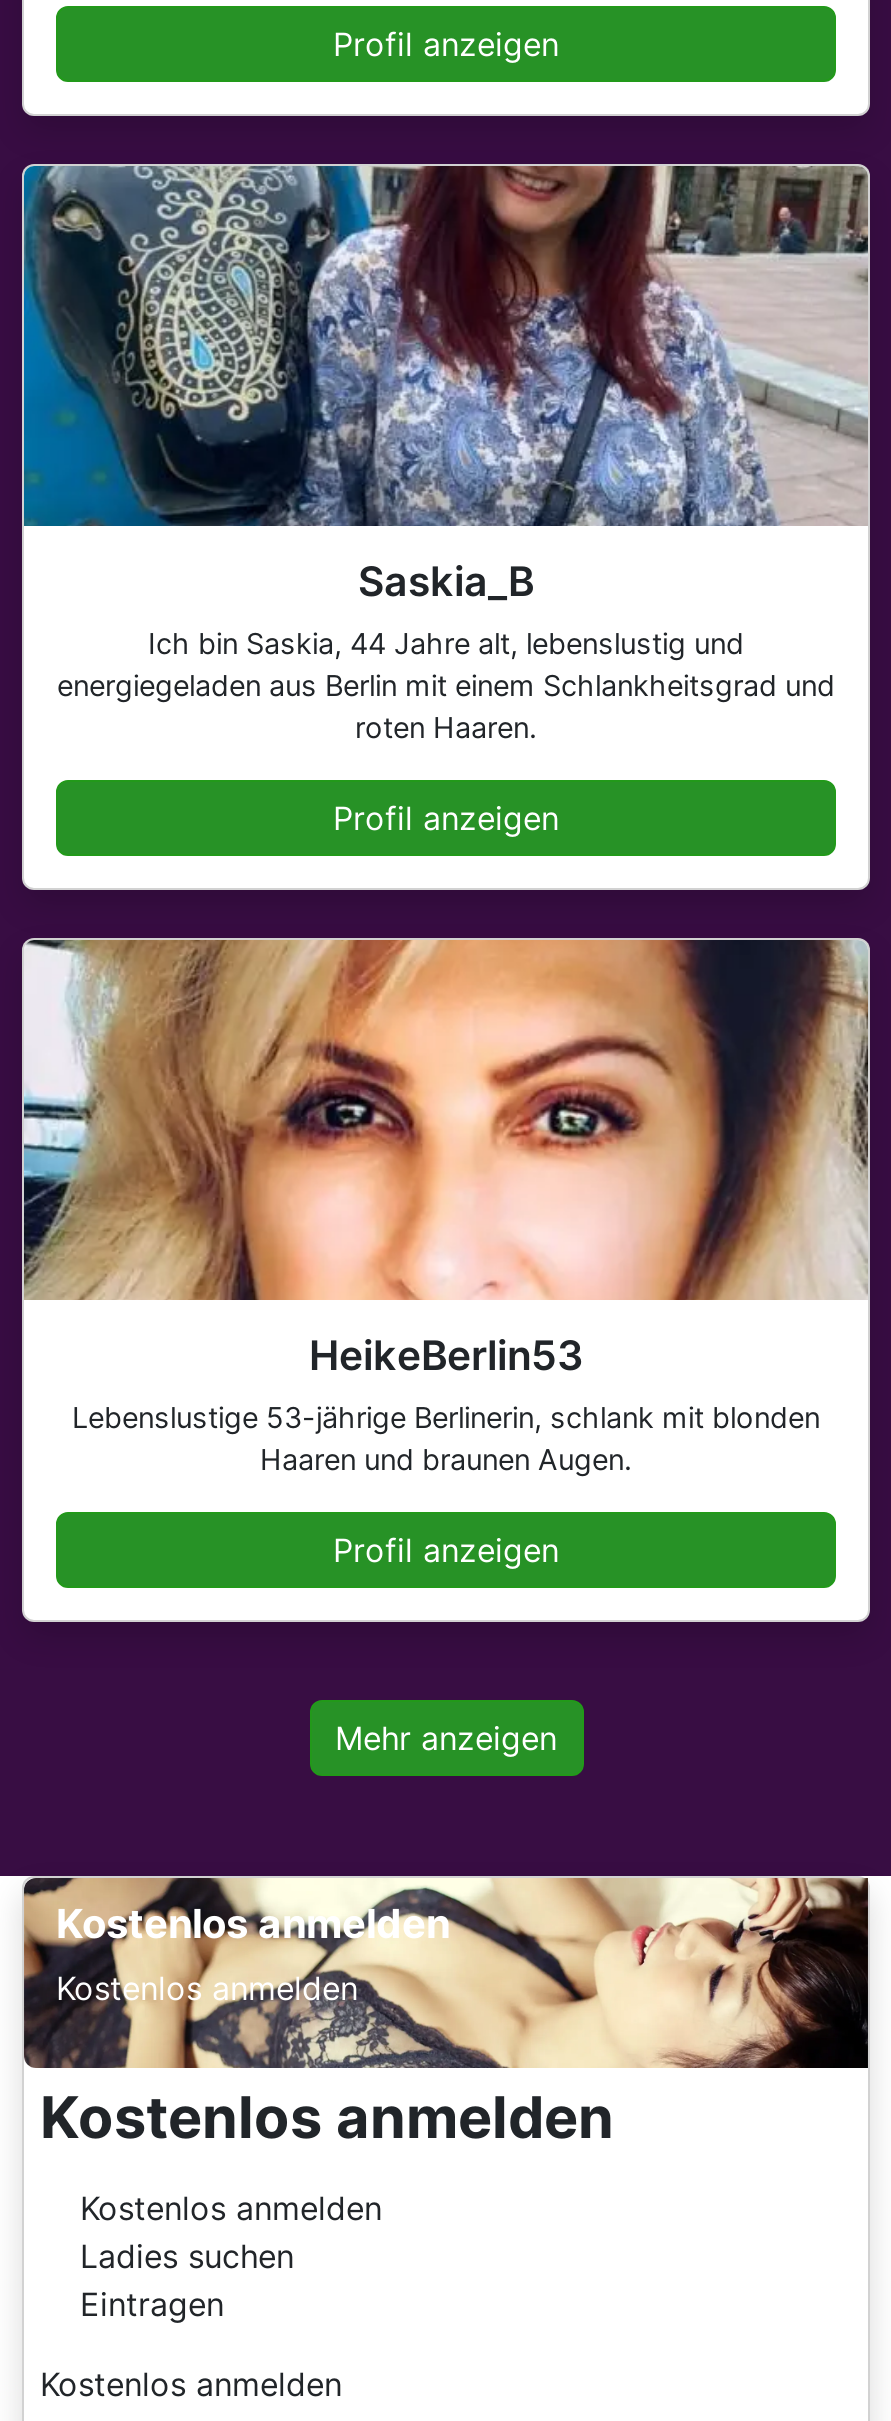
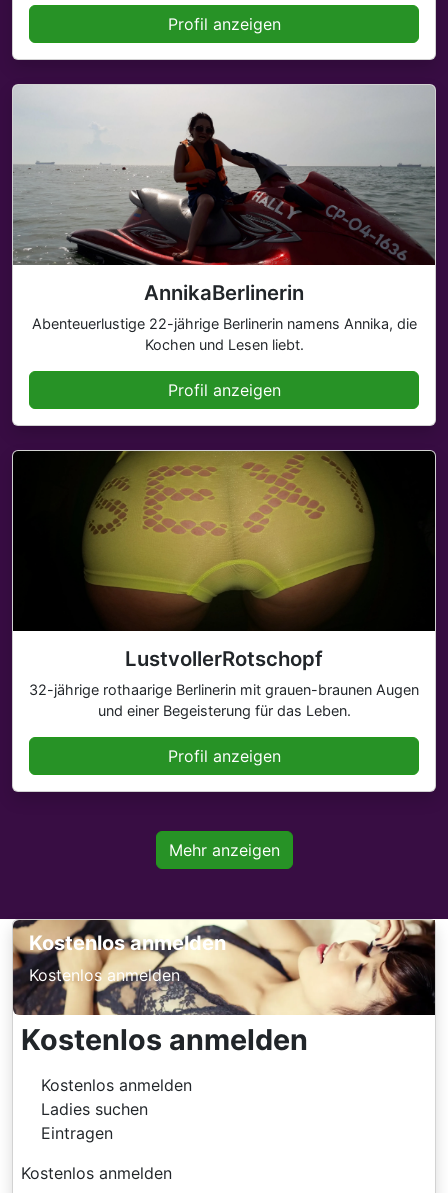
[22,164,870,744] [image] | Saskia_B | Ich bin Saskia, 44 Jahre alt, lebenslustig und | energiegeladen aus Berlin mit einem Schlankheitsgrad und | roten Haaren. -> [12,84,436,353] [image] | AnnikaBerlinerin | Abenteuerlustige 22-jährige Berlinerin namens Annika, die | Kochen und Lesen liebt.
[22,938,870,1476] [image] | HeikeBerlin53 | Lebenslustige 53-jährige Berlinerin, schlank mit blonden | Haaren und braunen Augen. -> [12,450,436,719] [image] | LustvollerRotschopf | 32-jährige rothaarige Berlinerin mit grauen-braunen Augen | und einer Begeisterung für das Leben.

